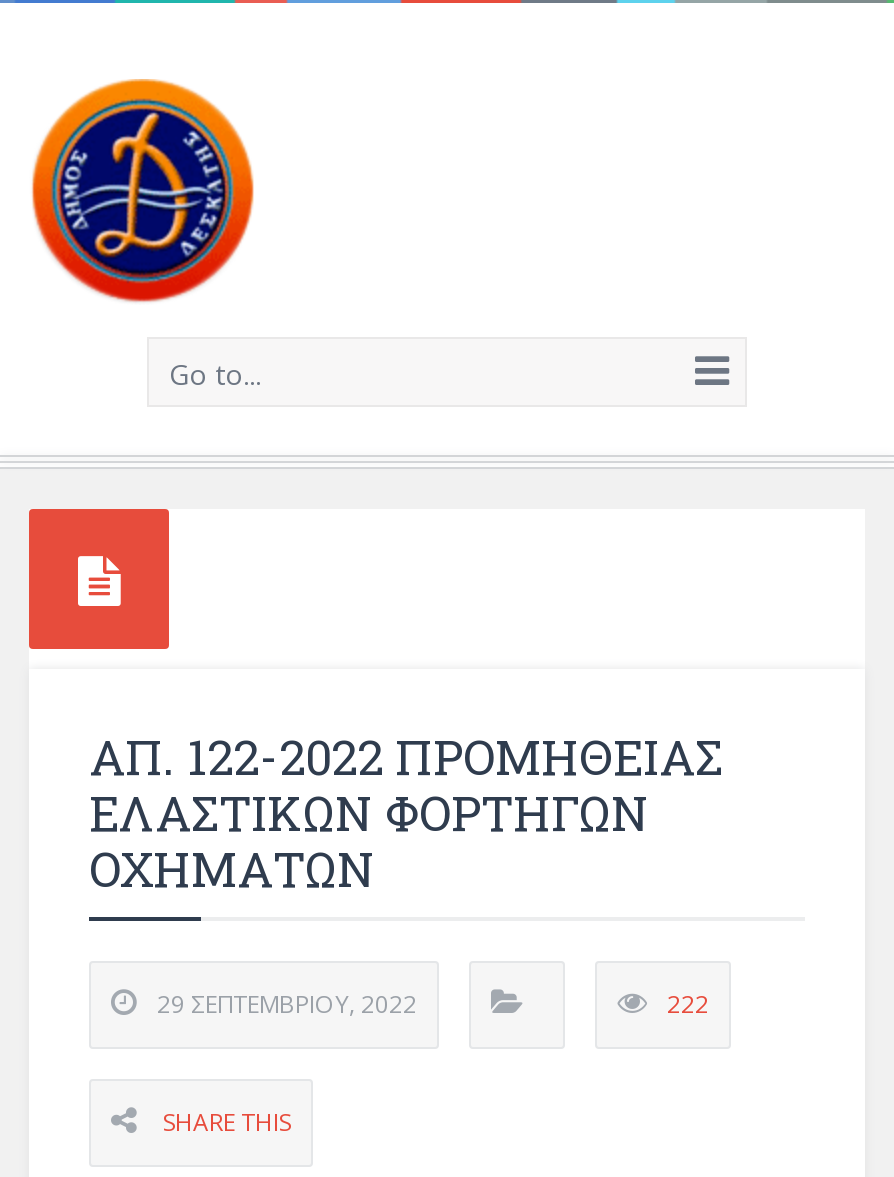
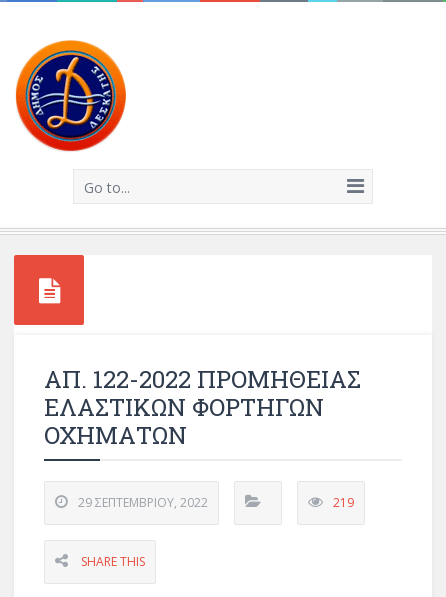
[667,987,709,1021] 222 -> [333,494,354,511] 219

